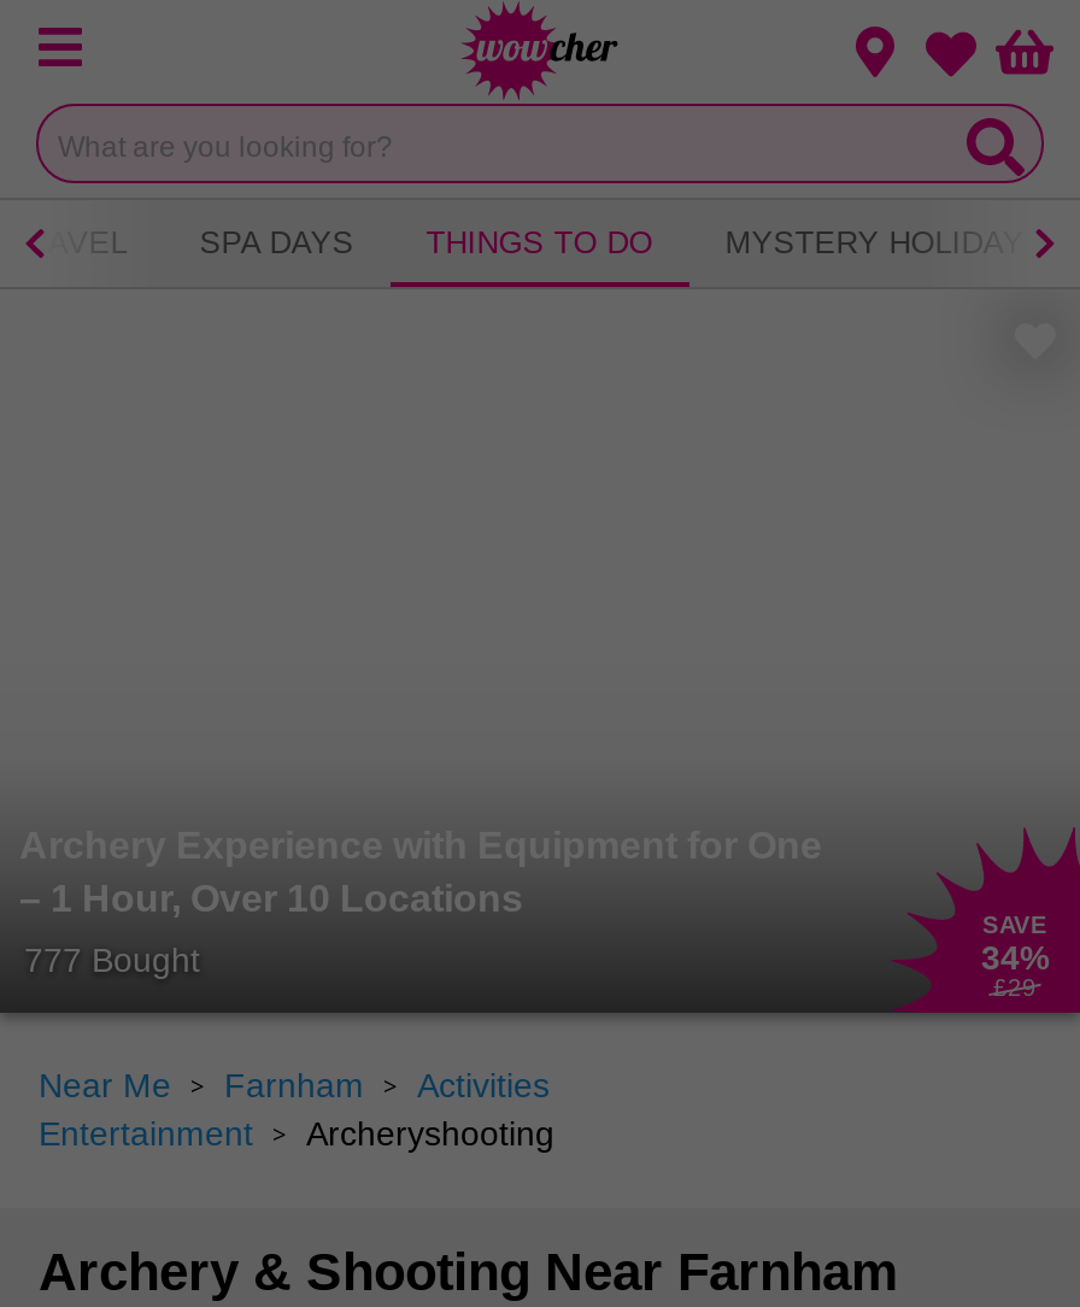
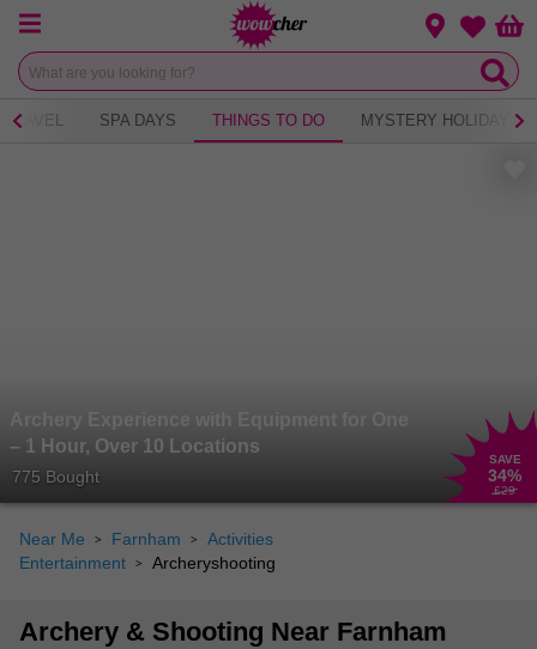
[24,940,200,978] 777 Bought -> [12,467,99,486] 775 Bought

